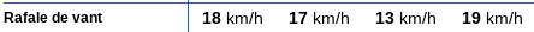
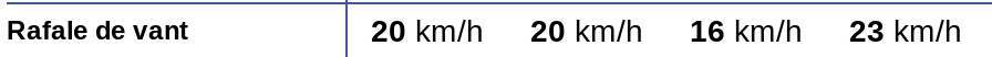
[201,8,263,27] 18 km/h -> [371,13,484,48] 20 km/h
[288,8,349,27] 17 km/h -> [530,13,643,48] 20 km/h
[375,8,436,27] 13 km/h -> [690,13,803,48] 16 km/h
[461,8,523,27] 19 km/h -> [849,13,962,48] 23 km/h

